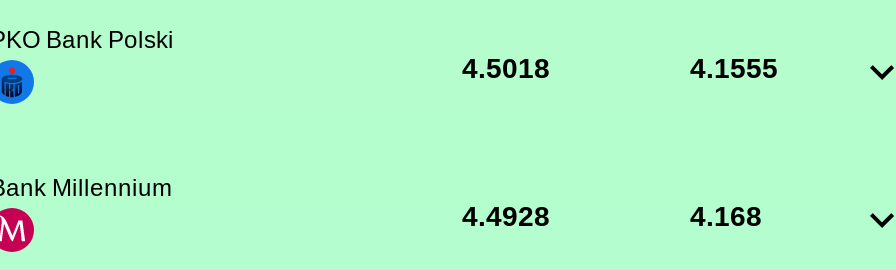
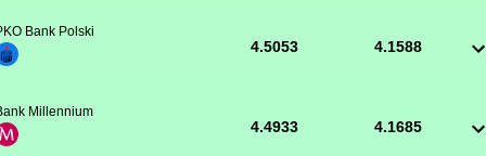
[462,52,550,84] 4.5018 -> [251,38,298,55] 4.5053
[690,52,778,84] 4.1555 -> [374,38,422,55] 4.1588
[462,200,550,232] 4.4928 -> [251,118,298,135] 4.4933
[690,200,762,232] 4.168 -> [374,118,422,135] 4.1685

